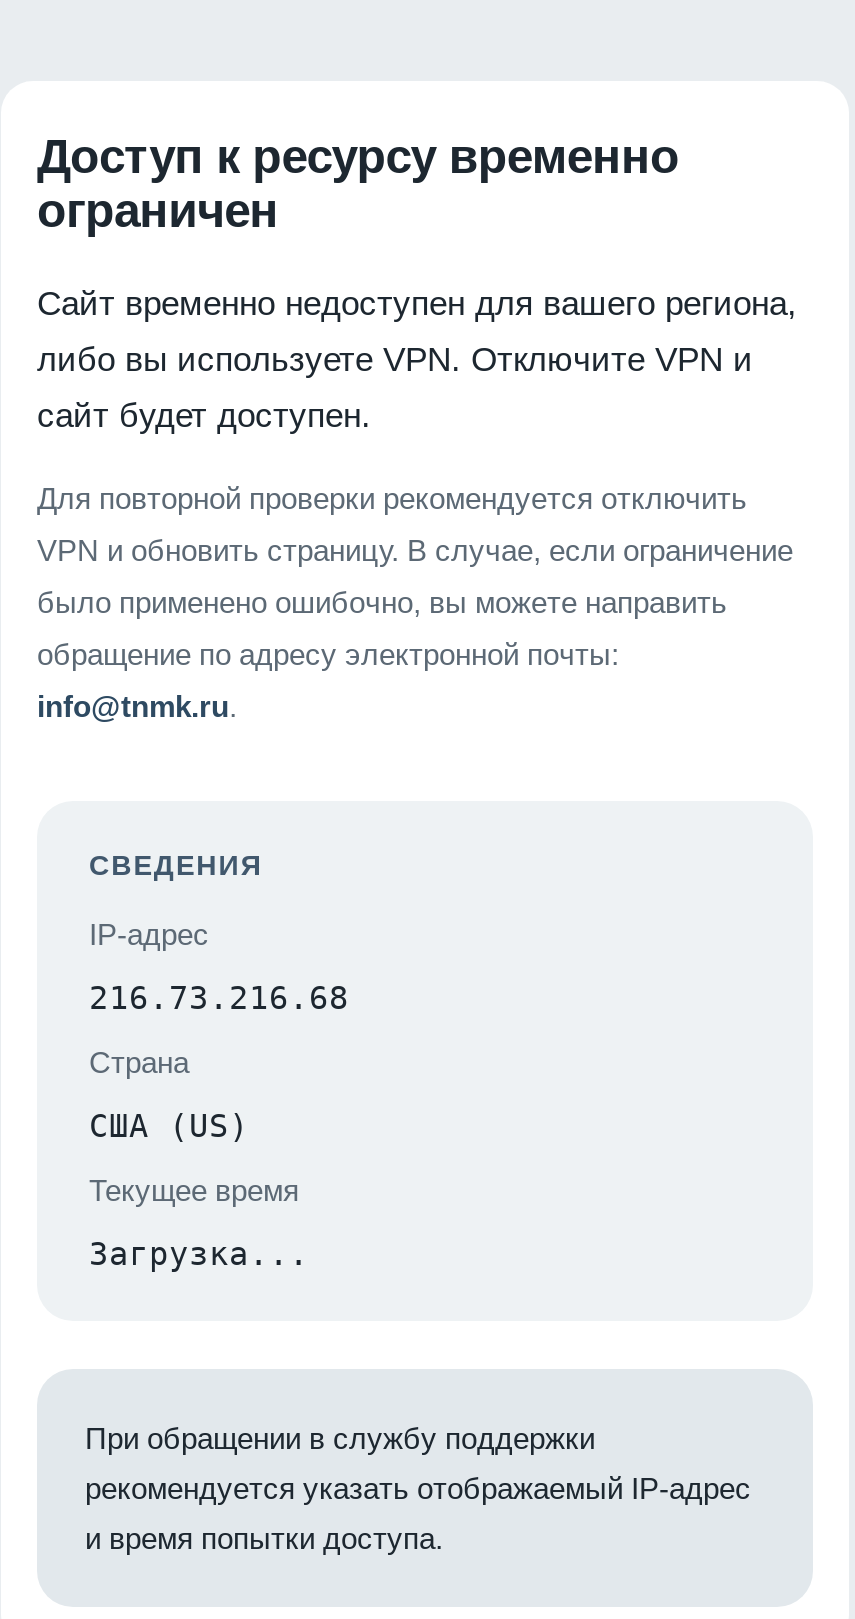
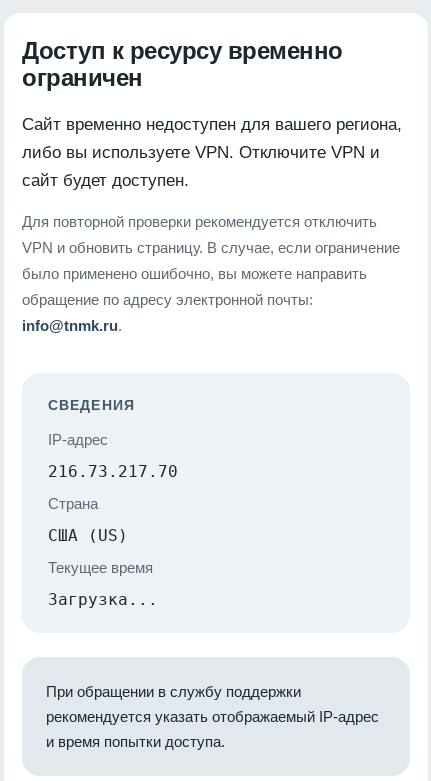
[89,978,349,1016] 216.73.216.68 -> [48,461,178,480] 216.73.217.70

